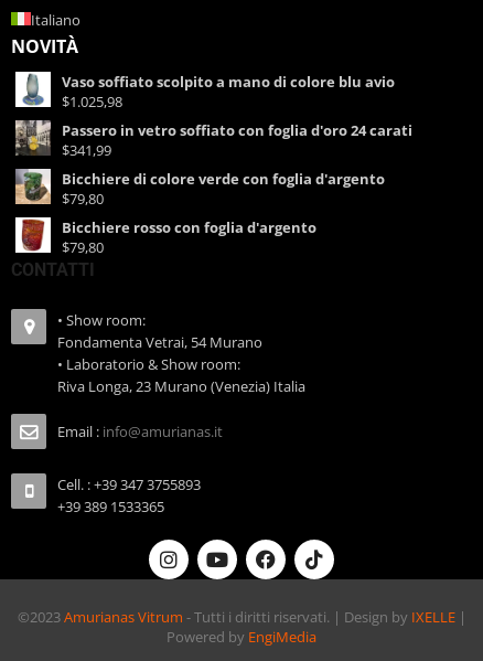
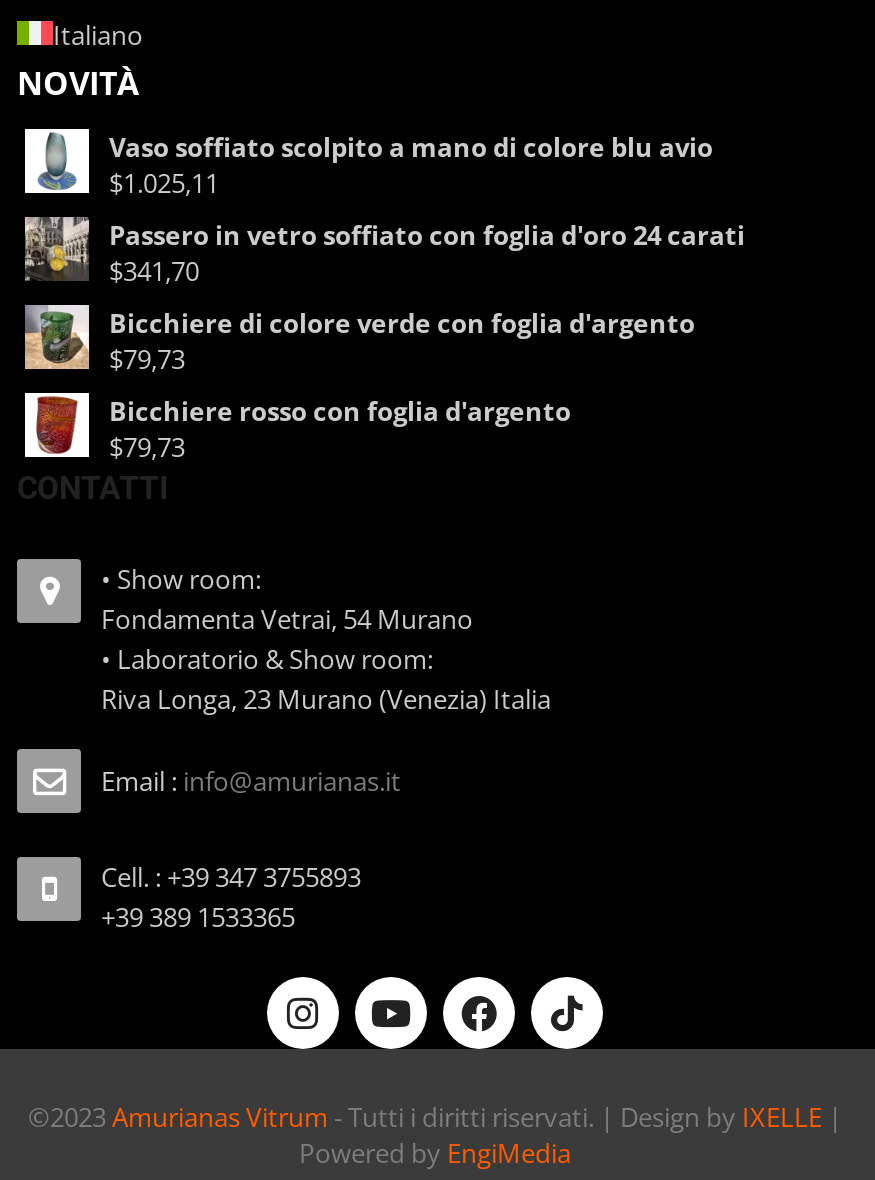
[62,91,122,111] $1.025,98 -> [109,164,219,200] $1.025,11
[62,140,111,160] $341,99 -> [109,252,199,288] $341,70
[62,188,104,208] $79,80 -> [109,340,185,376] $79,73
[62,237,104,257] $79,80 -> [109,428,185,464] $79,73

